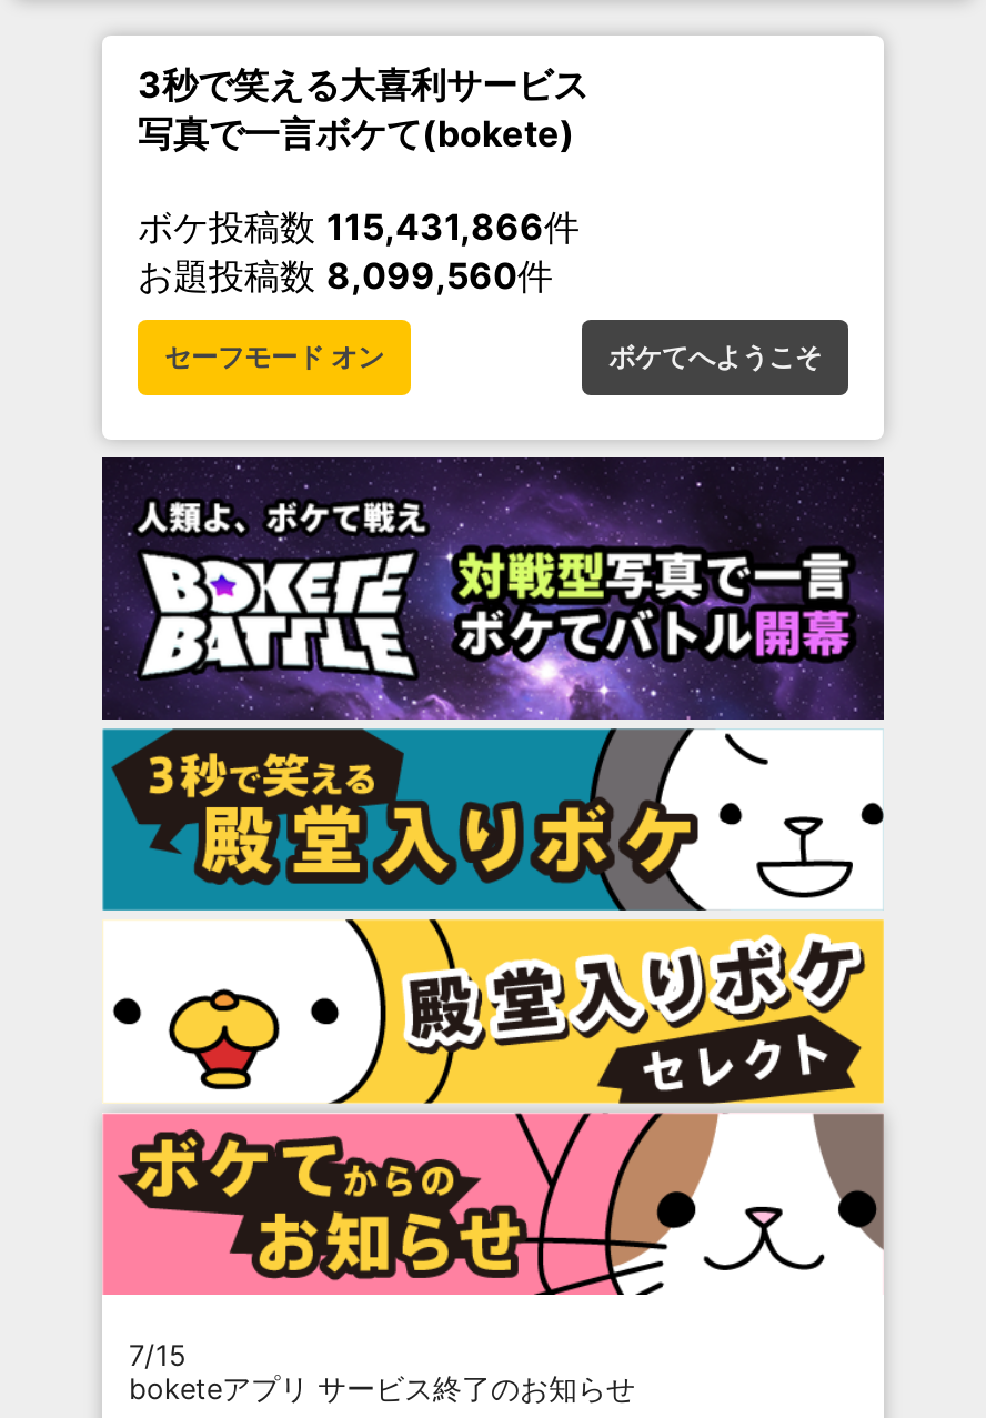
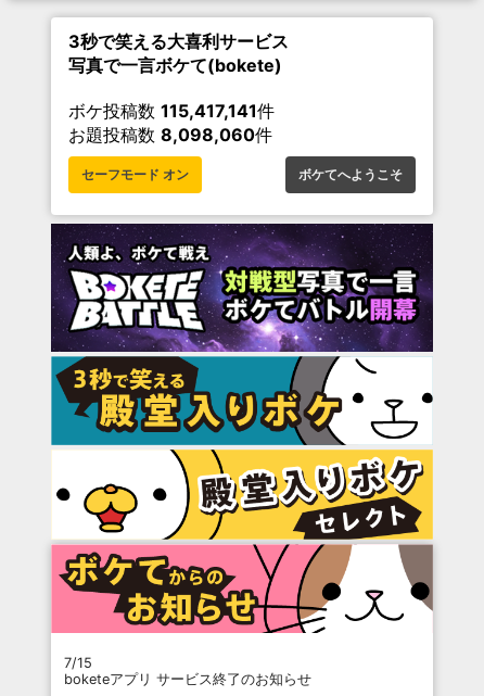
[138,205,580,250] ボケ投稿数115,431,866件 -> [68,100,275,122] ボケ投稿数115,417,141件
[138,254,553,298] お題投稿数8,099,560件 -> [68,124,272,146] お題投稿数8,098,060件

